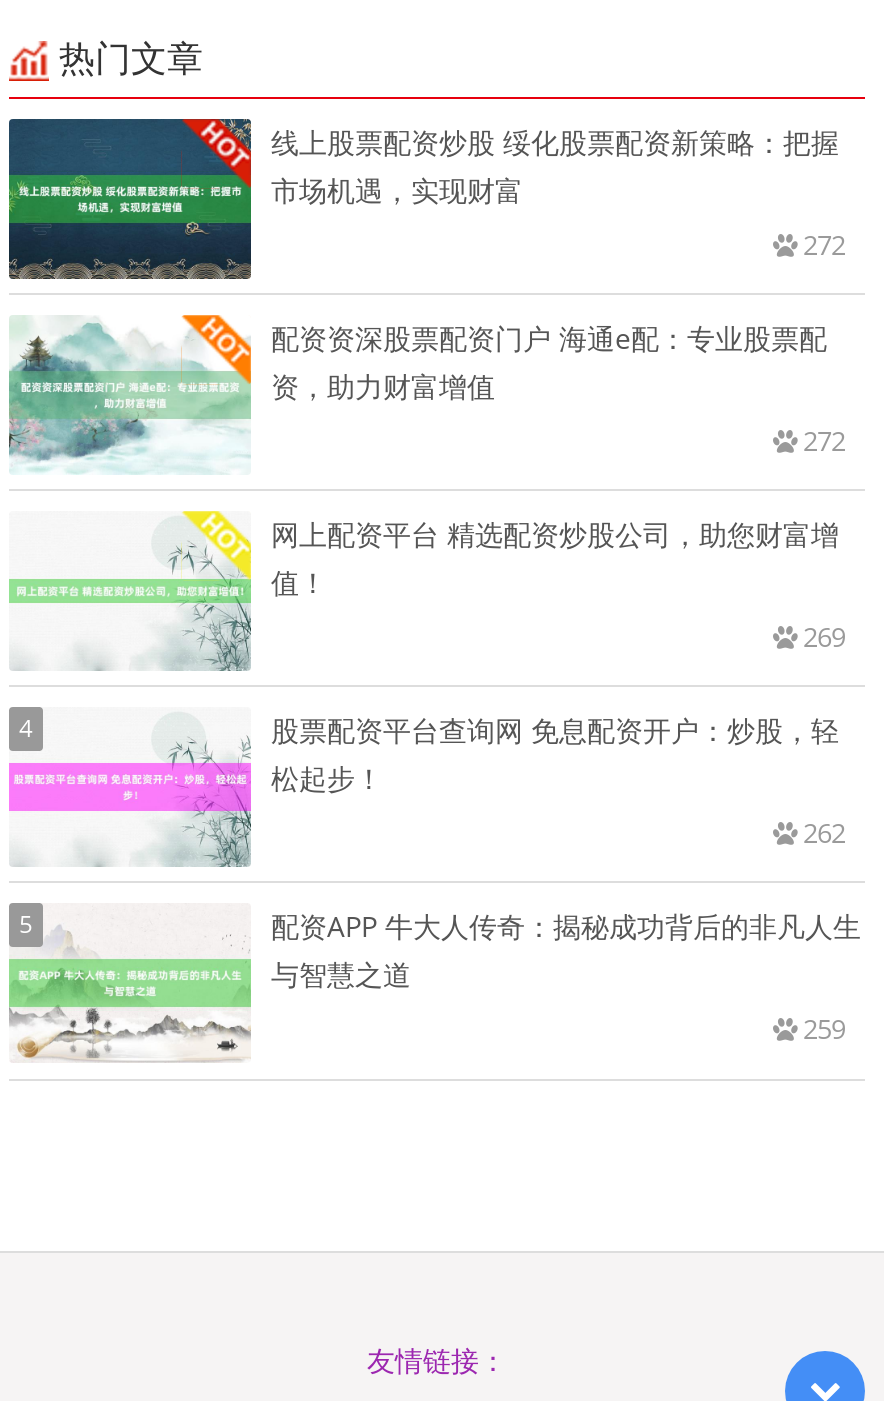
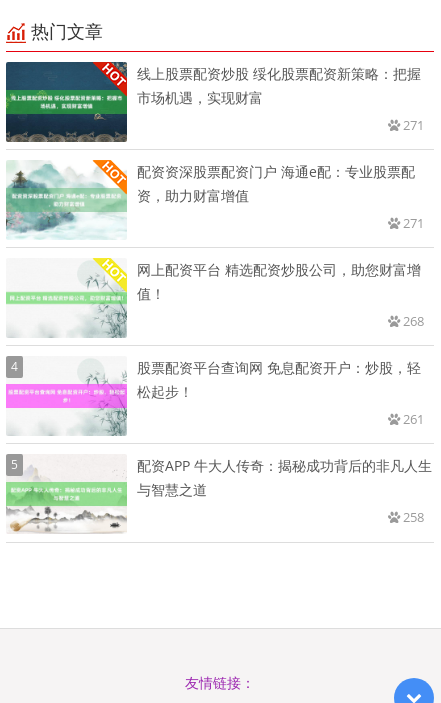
[803,227,845,263] 272 -> [403,116,424,134] 271
[803,423,845,459] 272 -> [403,214,424,232] 271
[803,619,845,655] 269 -> [403,312,424,330] 268
[803,815,845,851] 262 -> [403,410,424,428] 261
[803,1011,845,1047] 259 -> [403,508,424,526] 258

